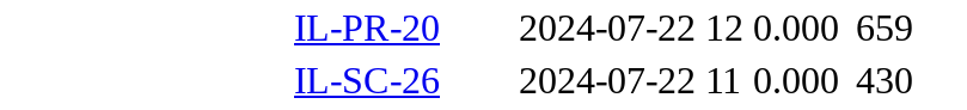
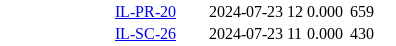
[294,8,913,49] IL-PR-20 2024-07-22 12 0.000 659 -> [115,3,374,20] IL-PR-20 2024-07-23 12 0.000 659
[294,61,913,101] IL-SC-26 2024-07-22 11 0.000 430 -> [115,25,374,42] IL-SC-26 2024-07-23 11 0.000 430

